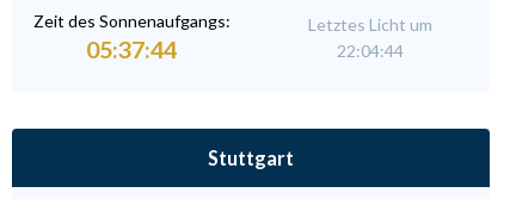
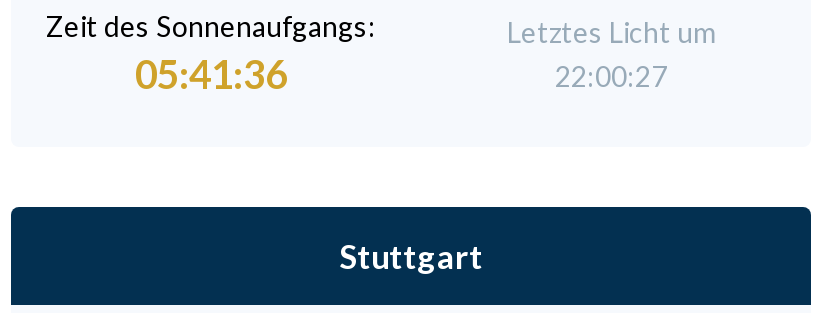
[86,36,177,64] 05:37:44 -> [135,52,287,98] 05:41:36
[337,41,404,61] 22:04:44 -> [555,60,667,94] 22:00:27

